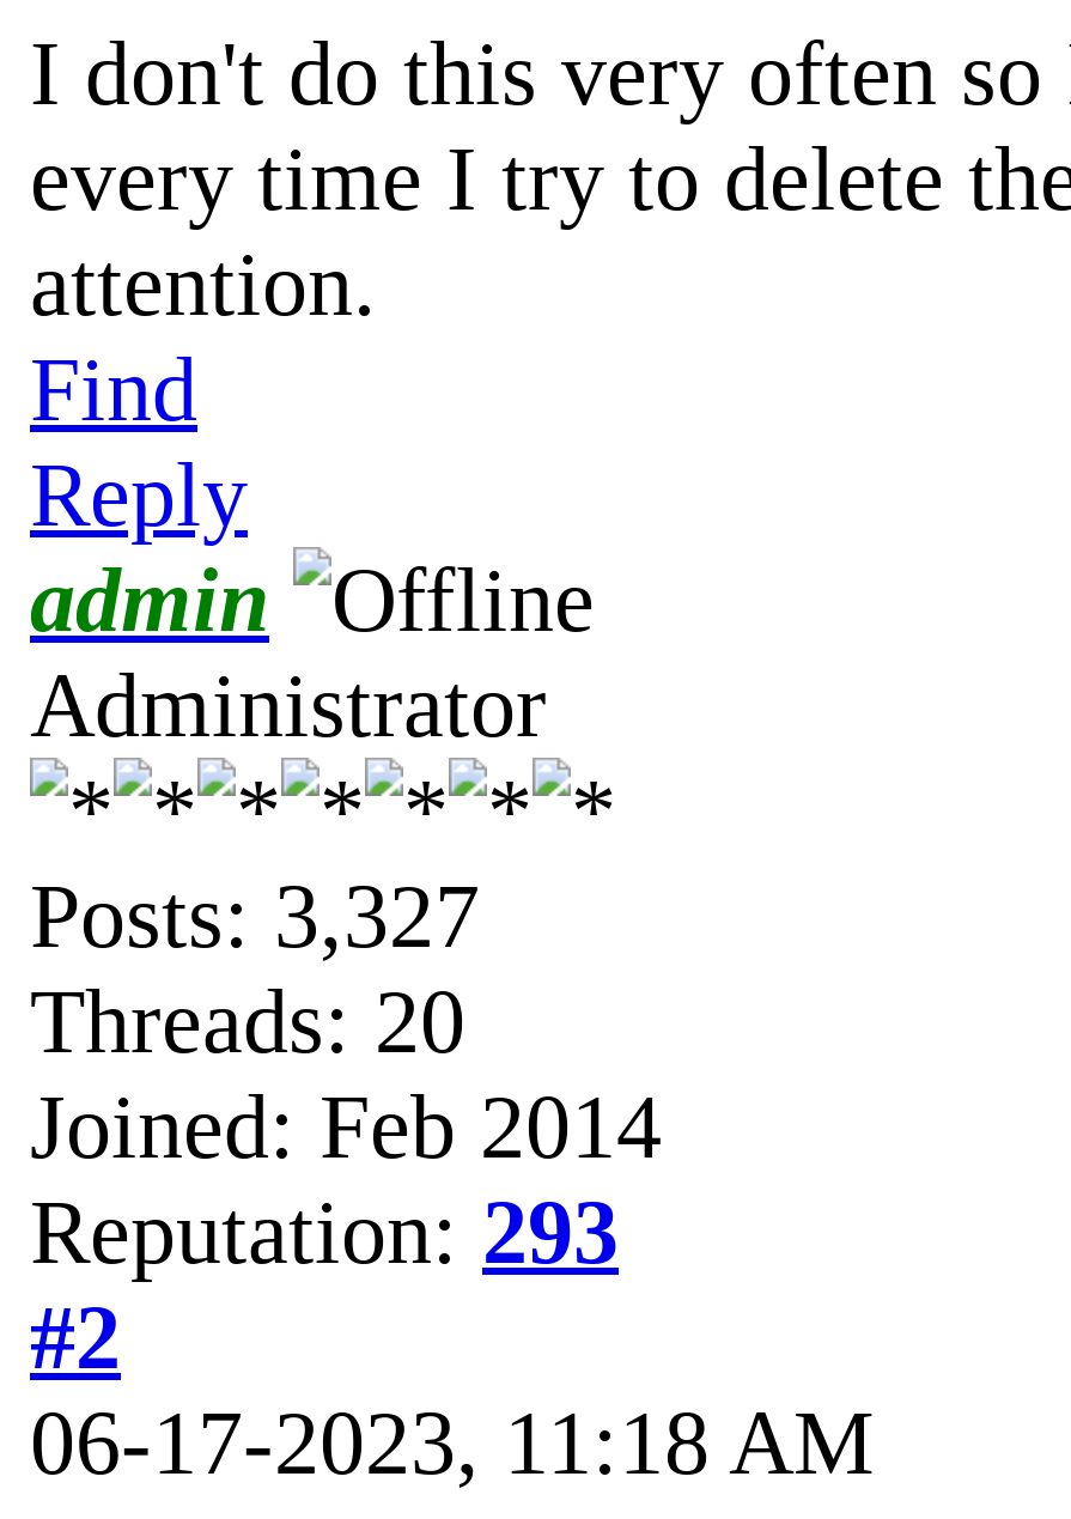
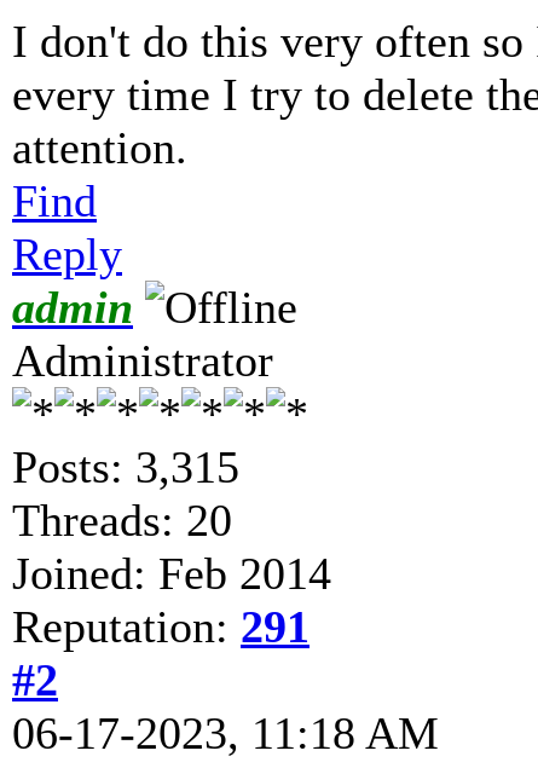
[30,864,480,965] Posts: 3,327 -> [12,441,239,492] Posts: 3,315
[30,1180,619,1281] Reputation: 293 -> [12,601,310,651] Reputation: 291

